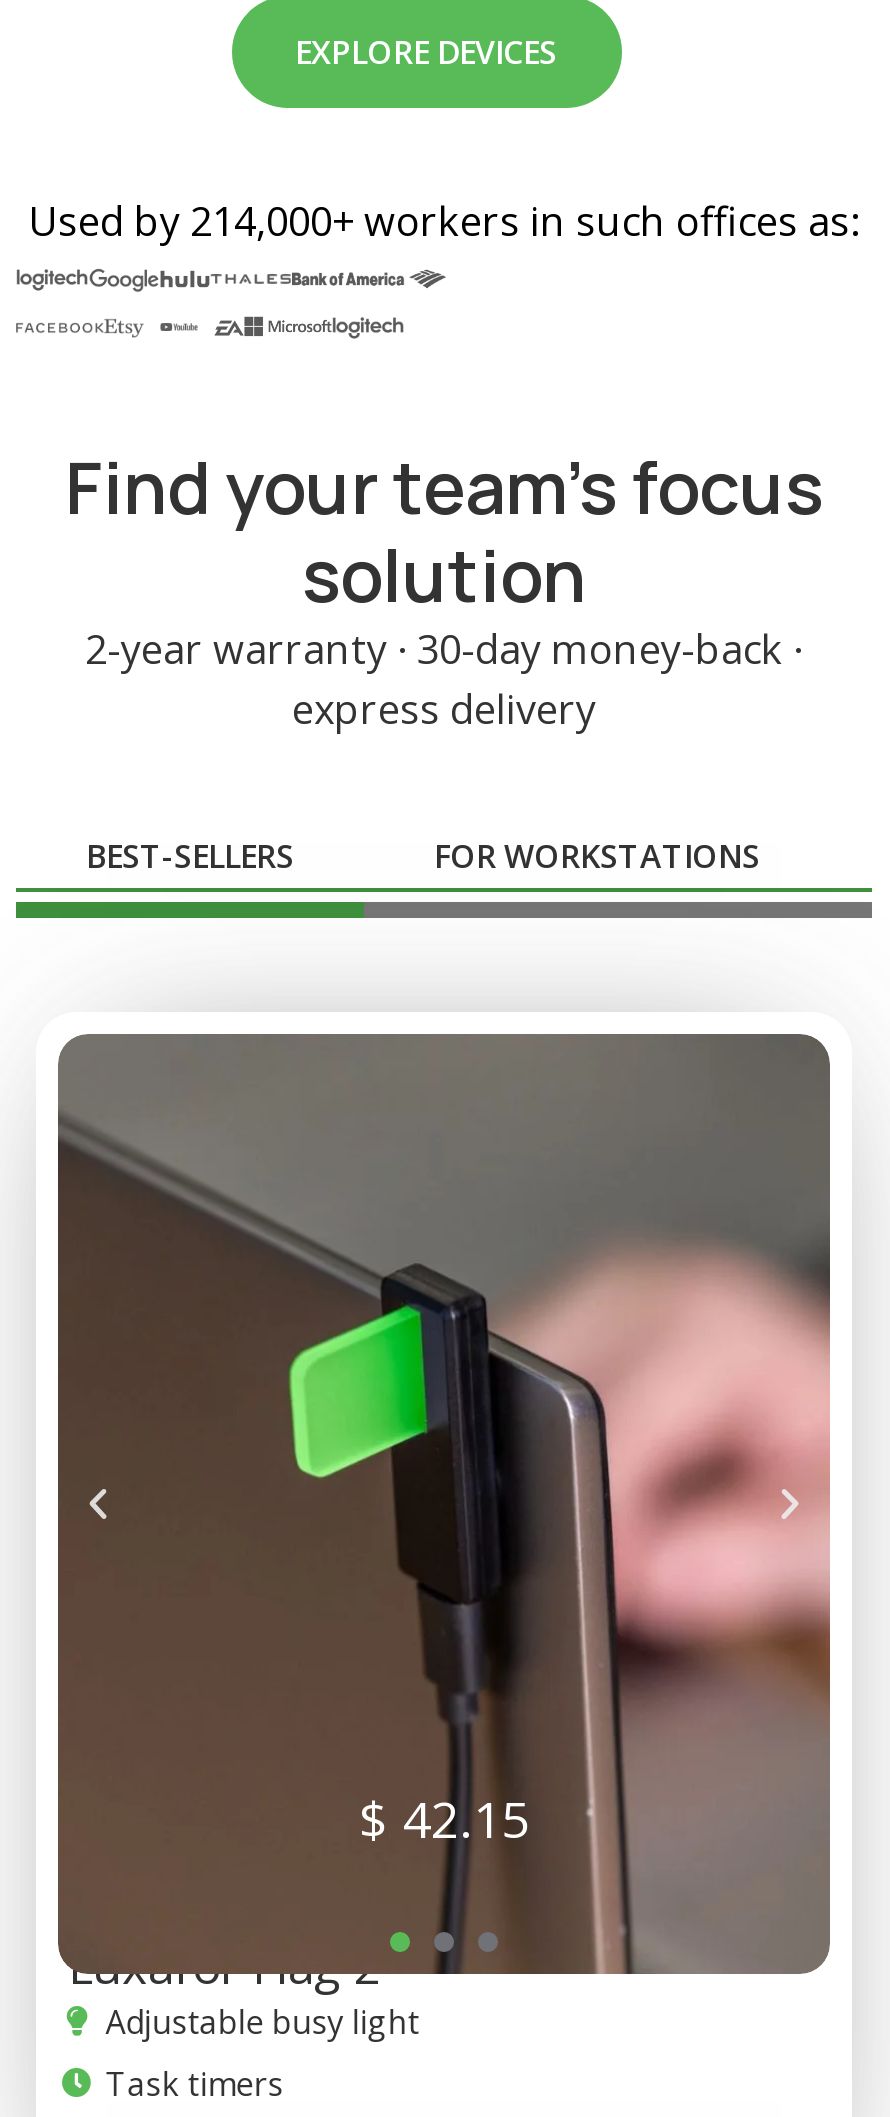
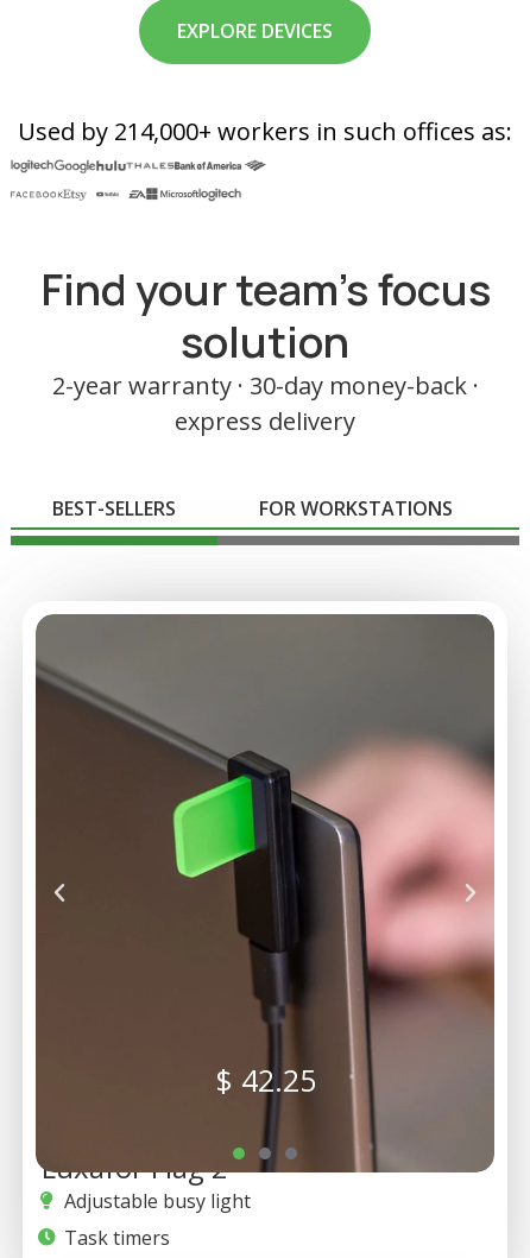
[359,1784,529,1852] $42.15 -> [214,1059,316,1100] $42.25

